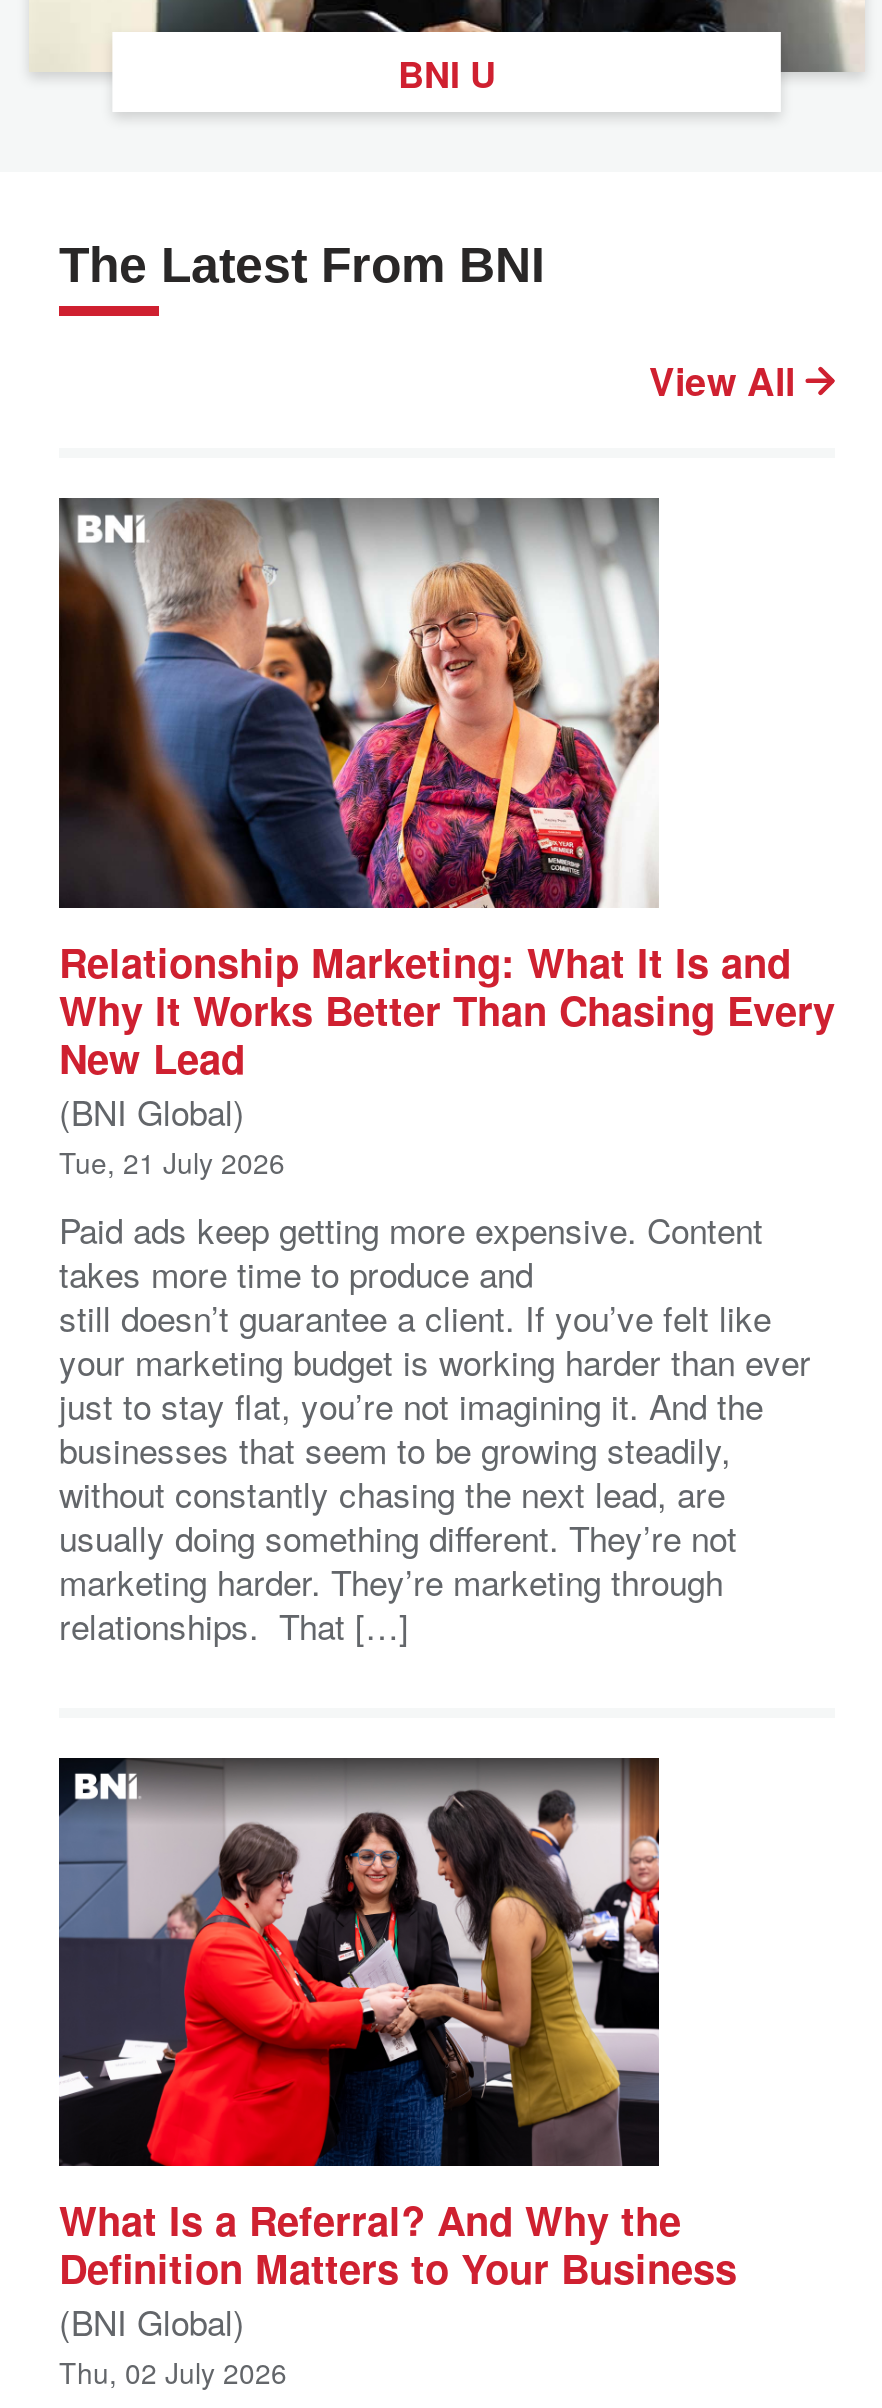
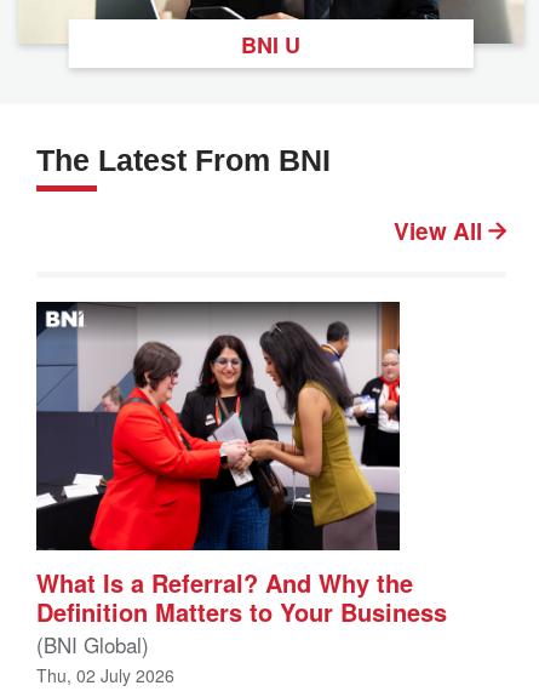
[57,498,835,1649] [image] | Relationship Marketing: What It Is and | Why It Works Better Than Chasing Every | New Lead | (BNI Global) | Tue, 21 July 2026 | Paid ads keep getting more expensive. Content | takes more time to produce and | still doesn’t guarantee a client. If you’ve felt like | your marketing budget is working harder than ever | just to stay flat, you’re not imagining it. And the | businesses that seem to be growing steadily, | without constantly chasing the next lead, are | usually doing something different. They’re not | marketing harder. They’re marketing through | relationships. That […] -> none

